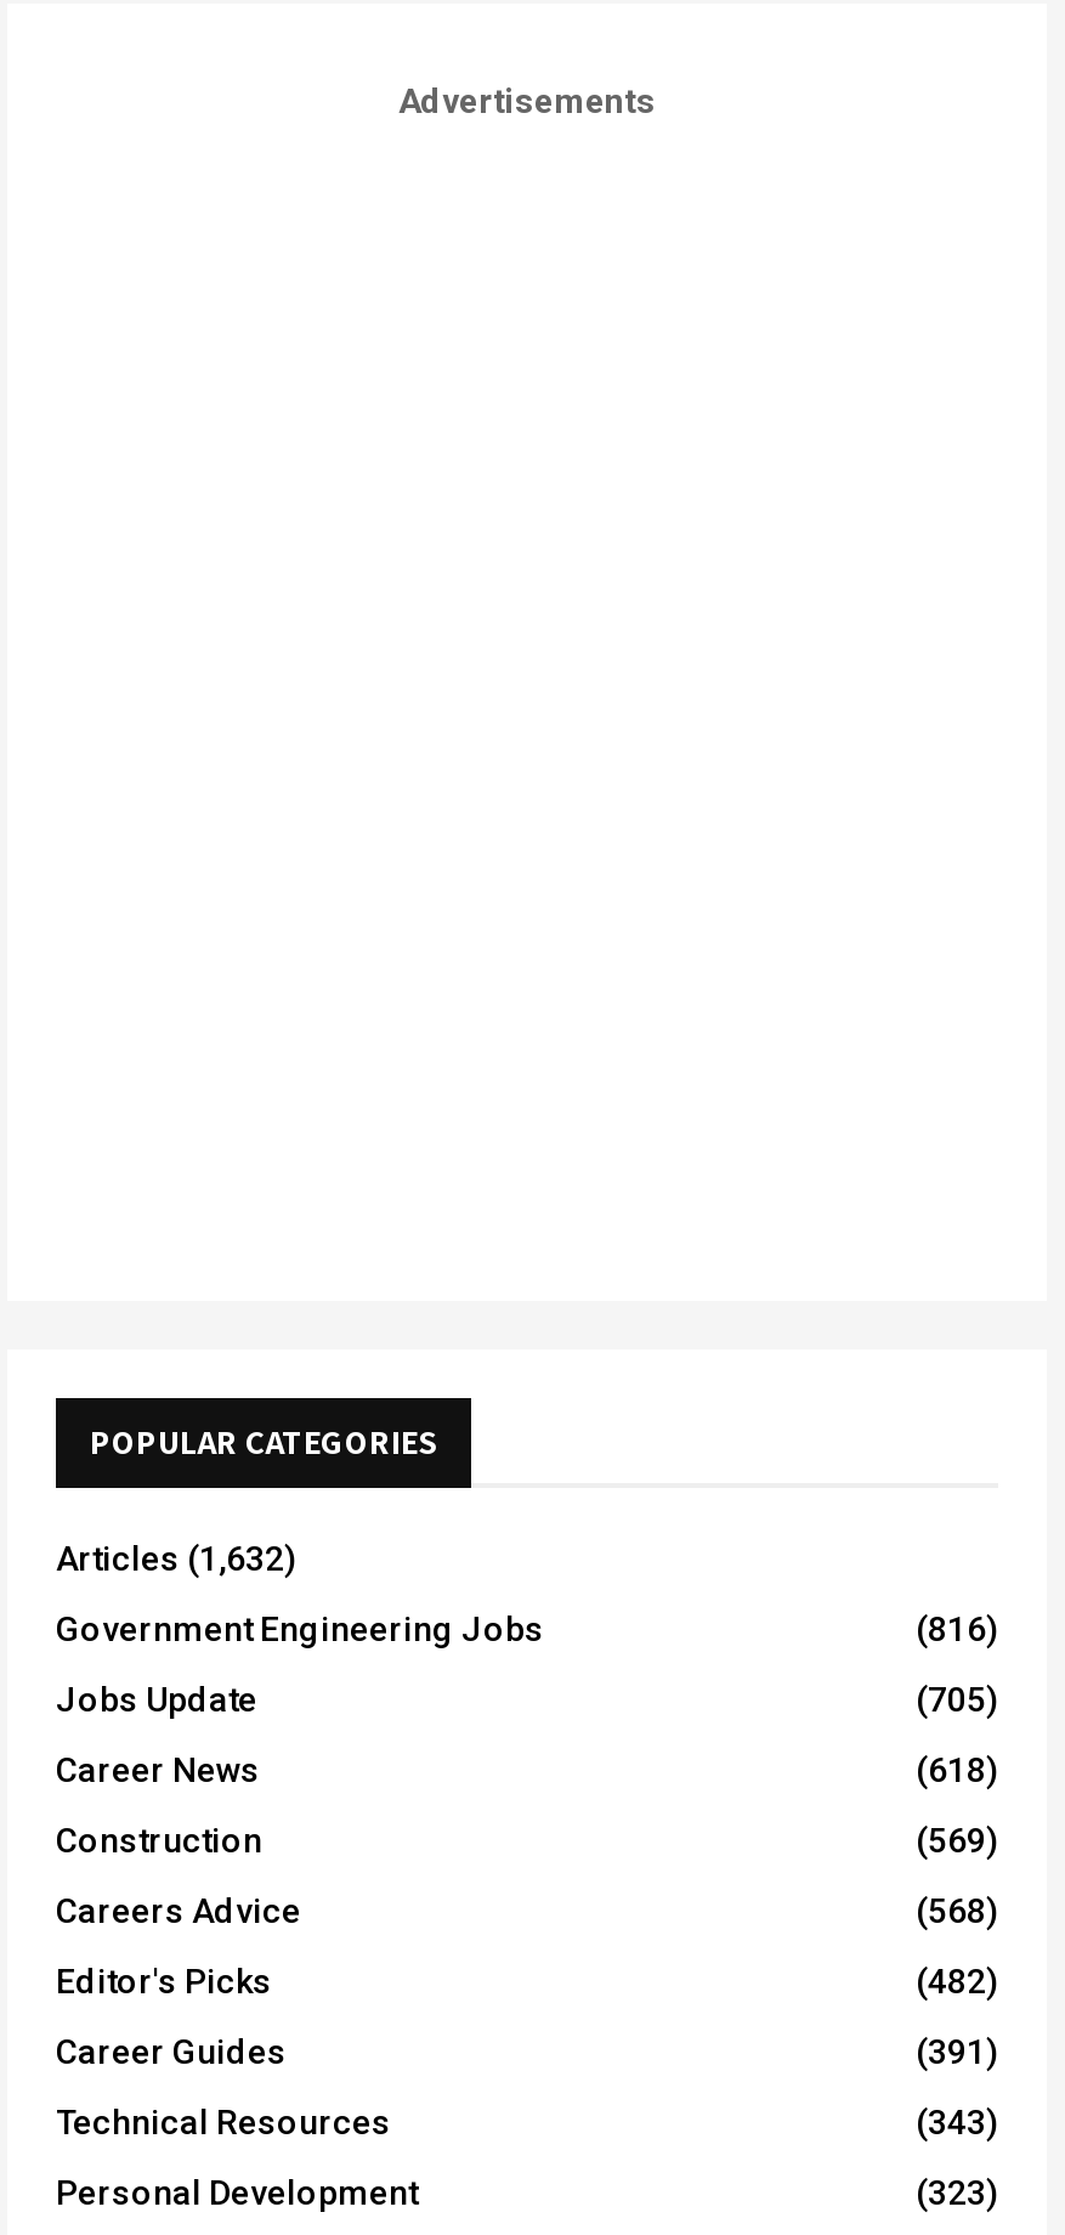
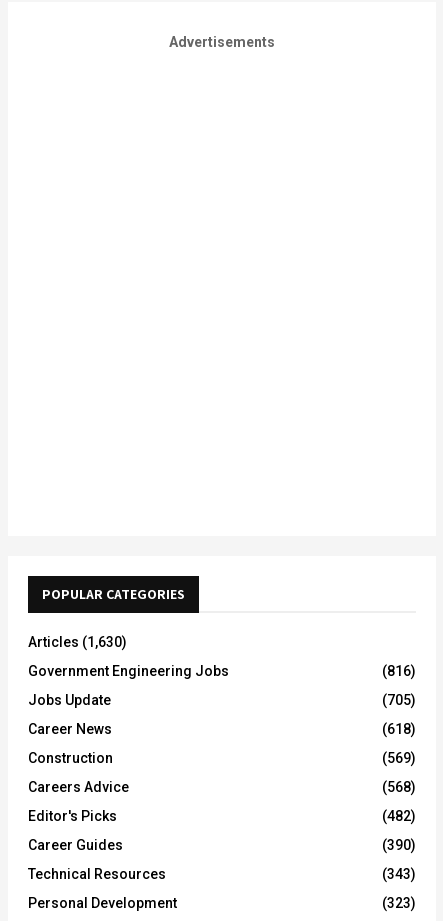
[56,1539,296,1578] Articles (1,632) -> [28,634,127,650] Articles (1,630)
[916,2032,998,2071] (391) -> [382,837,416,853] (390)

